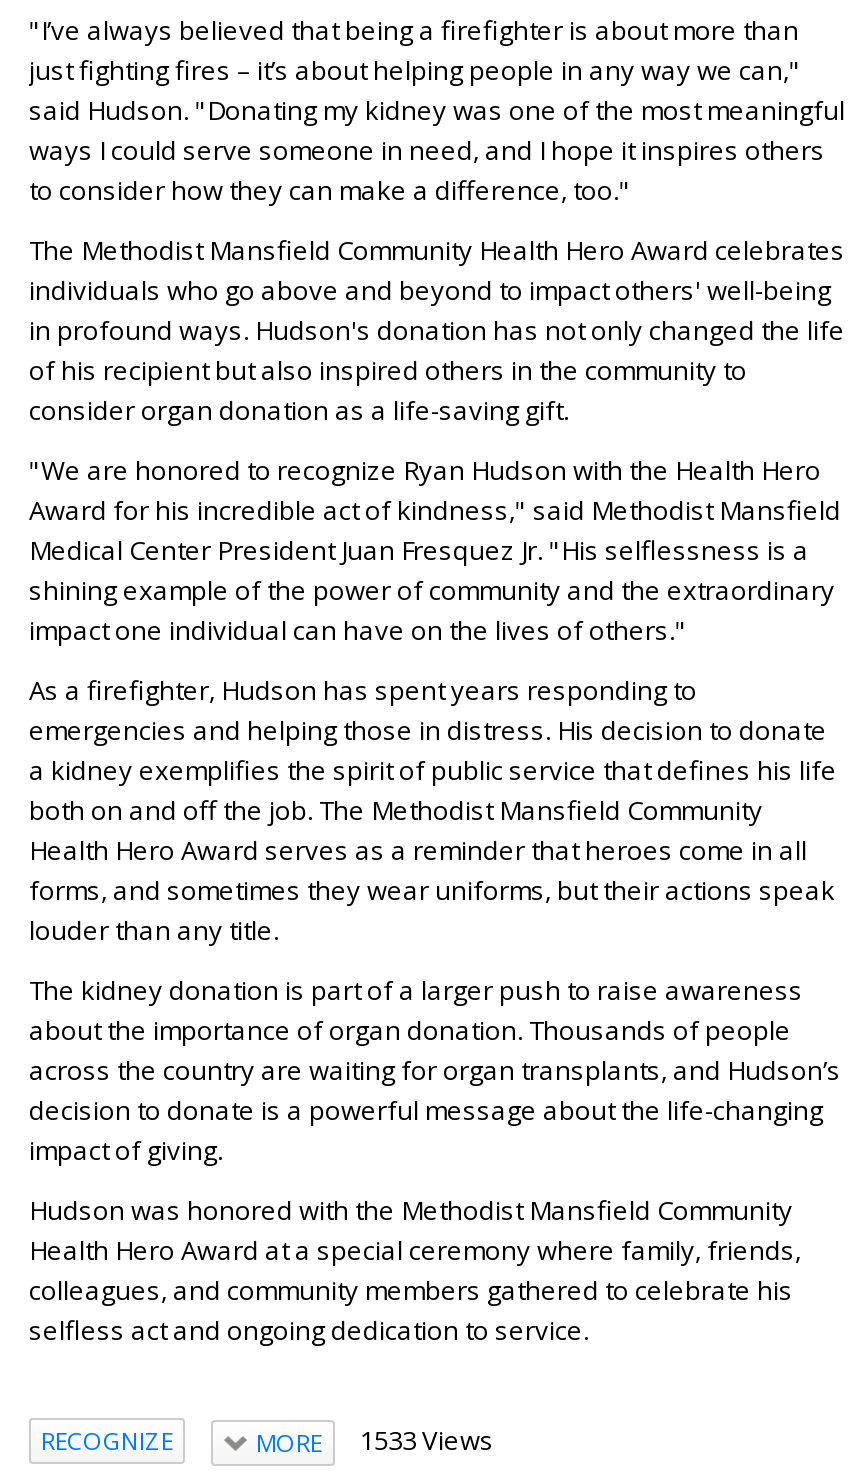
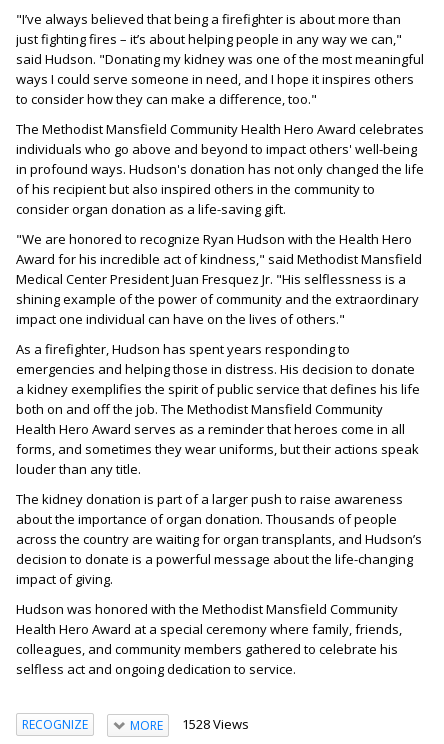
[256,1421,494,1459] MORE 1533 Views -> [129,715,248,734] MORE 1528 Views

